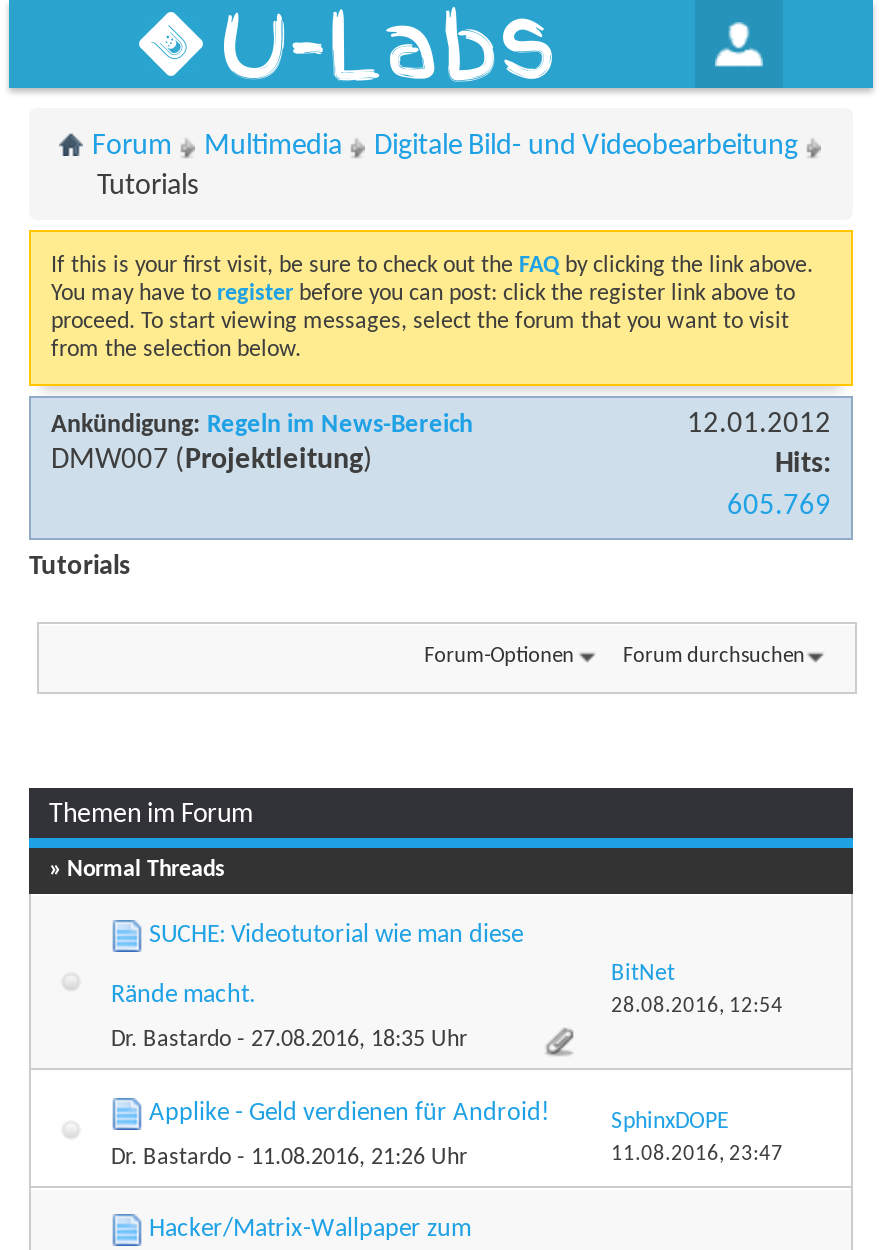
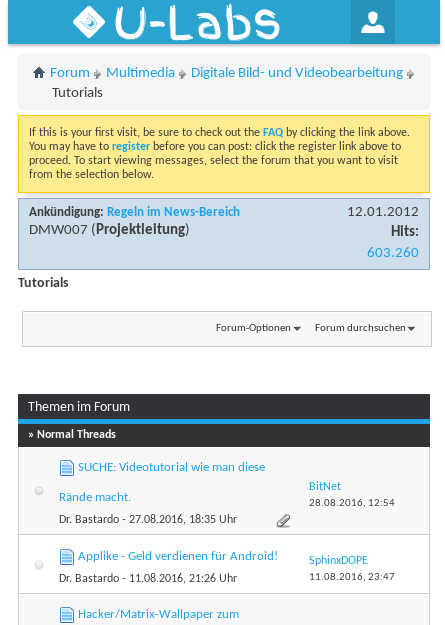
[727,492,831,522] 605.769 -> [367,246,419,261] 603.260

